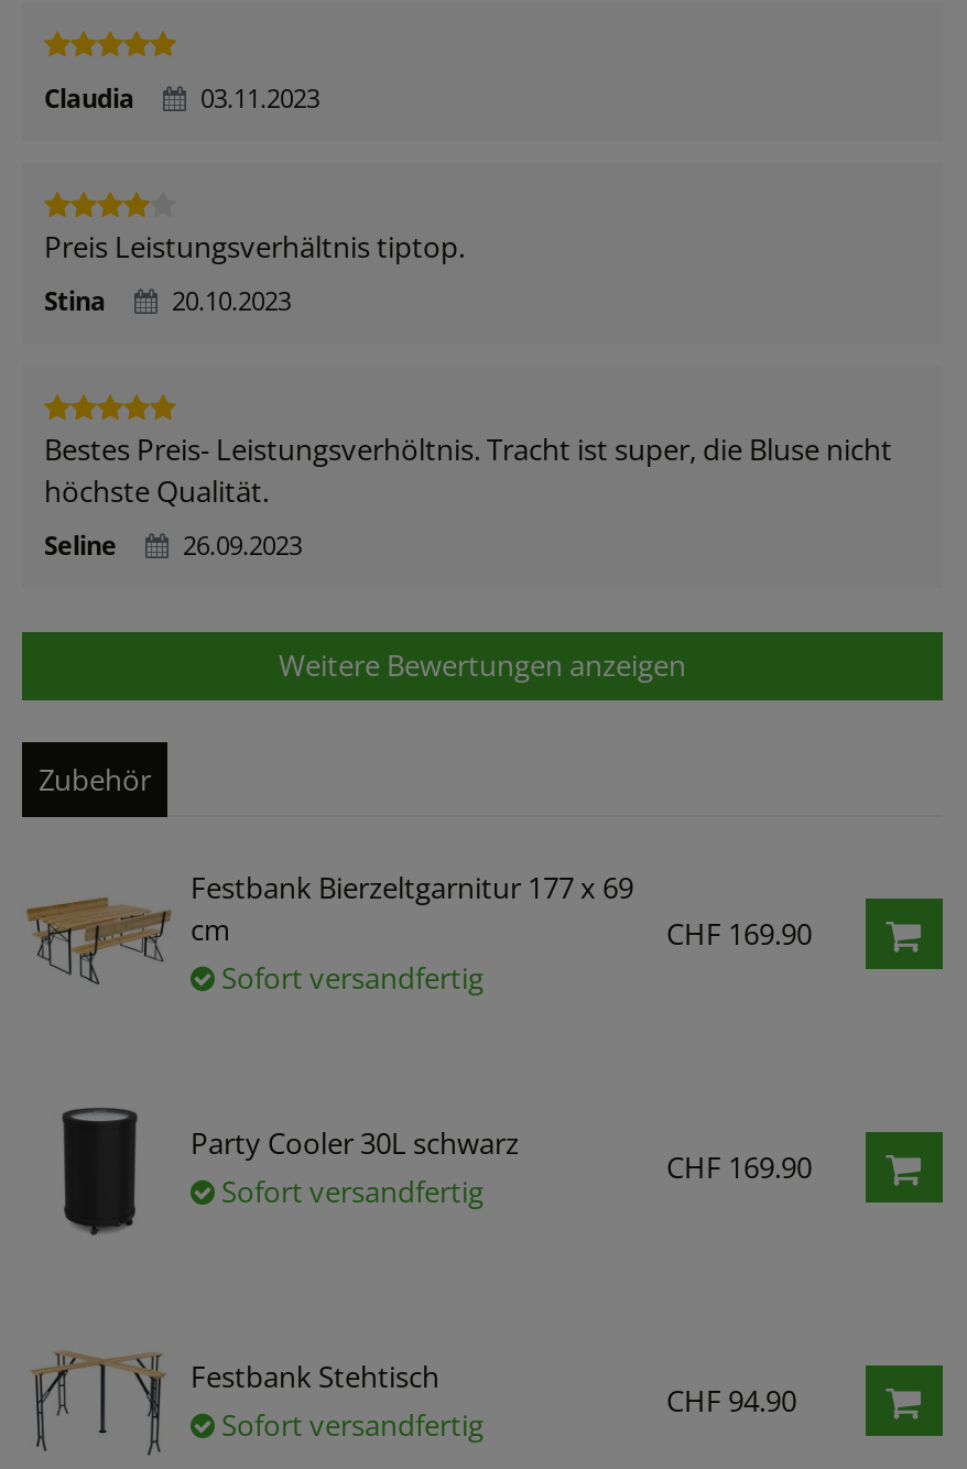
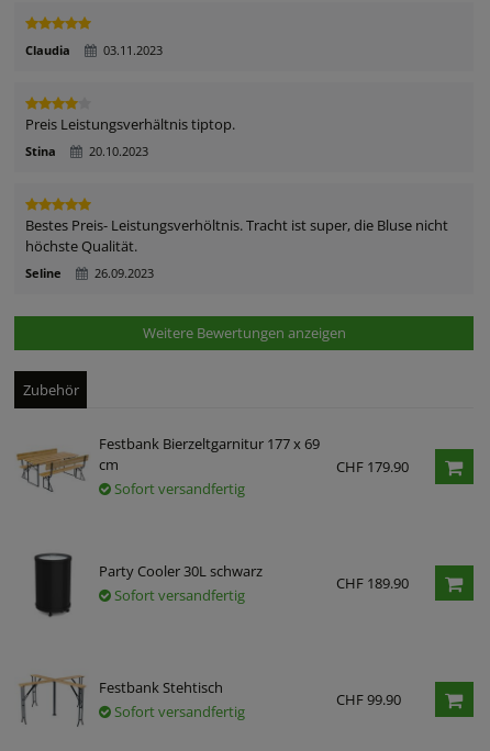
[666,913,812,953] CHF 169.90 -> [336,456,408,476] CHF 179.90
[666,1147,812,1186] CHF 169.90 -> [336,573,408,592] CHF 189.90
[666,1380,796,1420] CHF 94.90 -> [336,689,400,709] CHF 99.90

